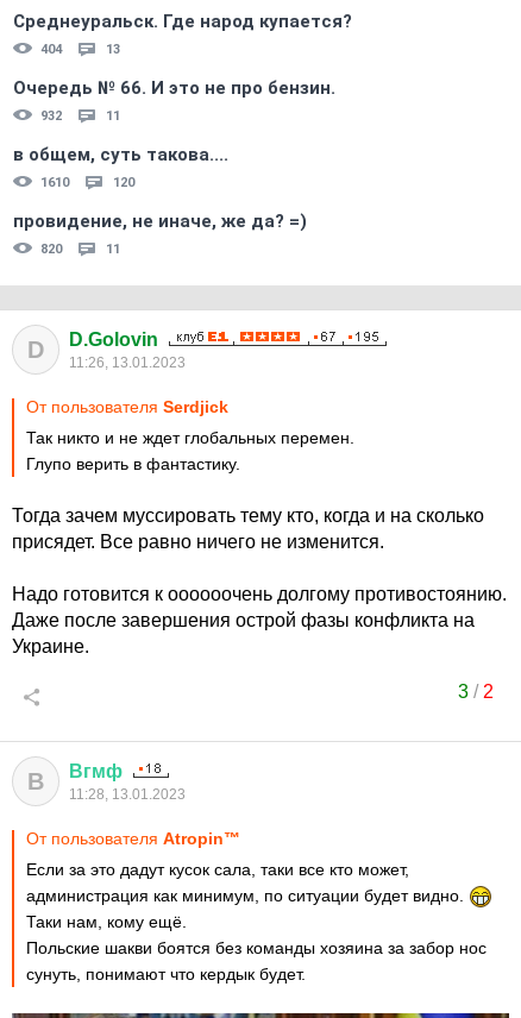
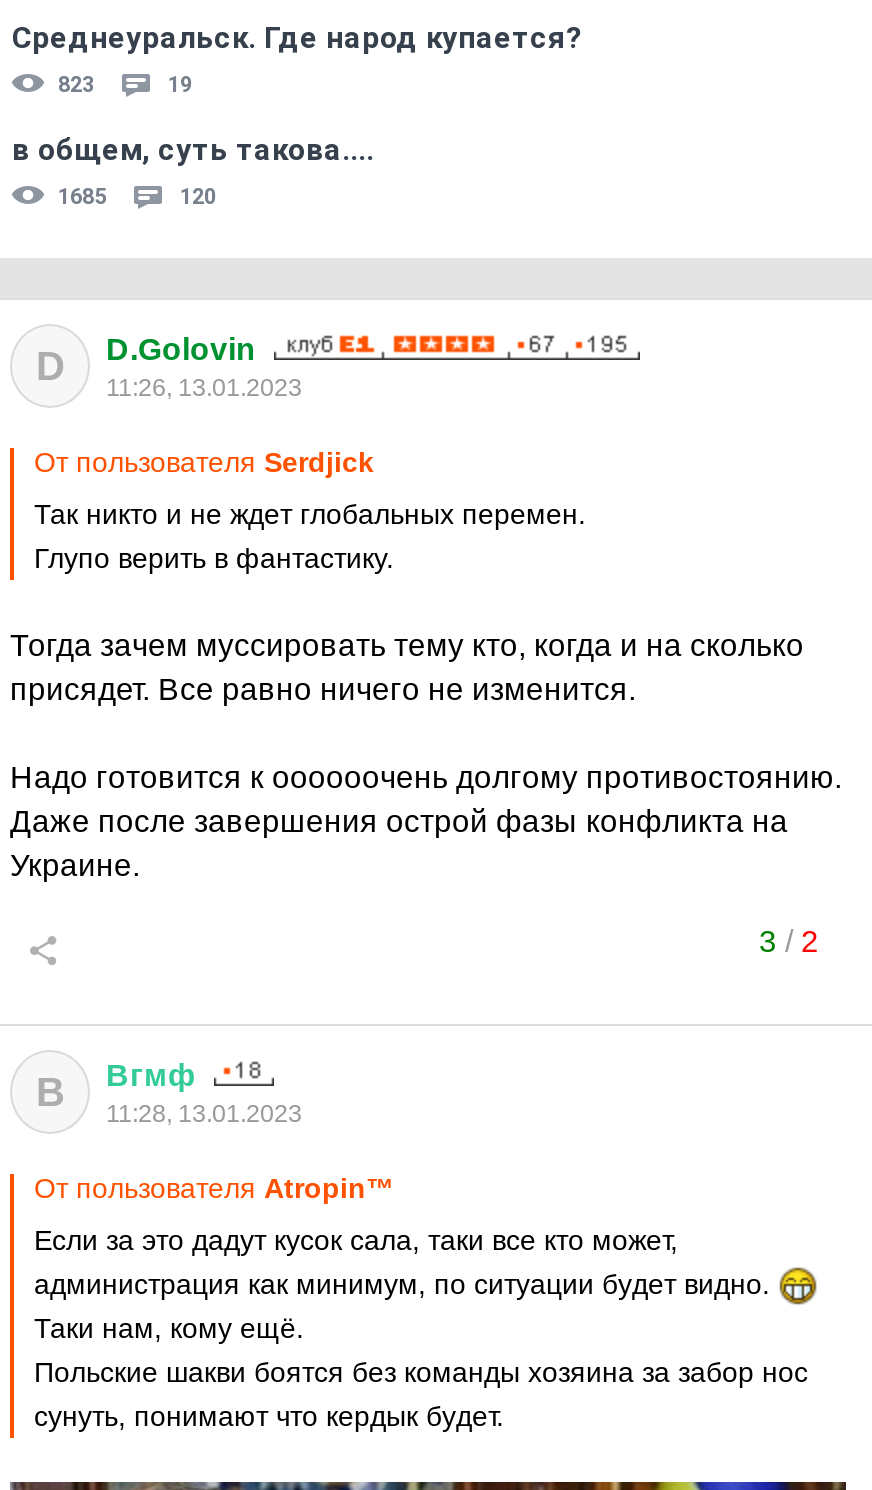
[13,42,335,124] 404 | 13 | Очередь № 66. И это не про бензин. | 932 | 11 -> [58,72,192,98] 823 | 19
[40,175,69,190] 1610 -> [58,184,106,210] 1685
[13,210,307,257] провидение, не иначе, же да? =) | 820 | 11 -> none

